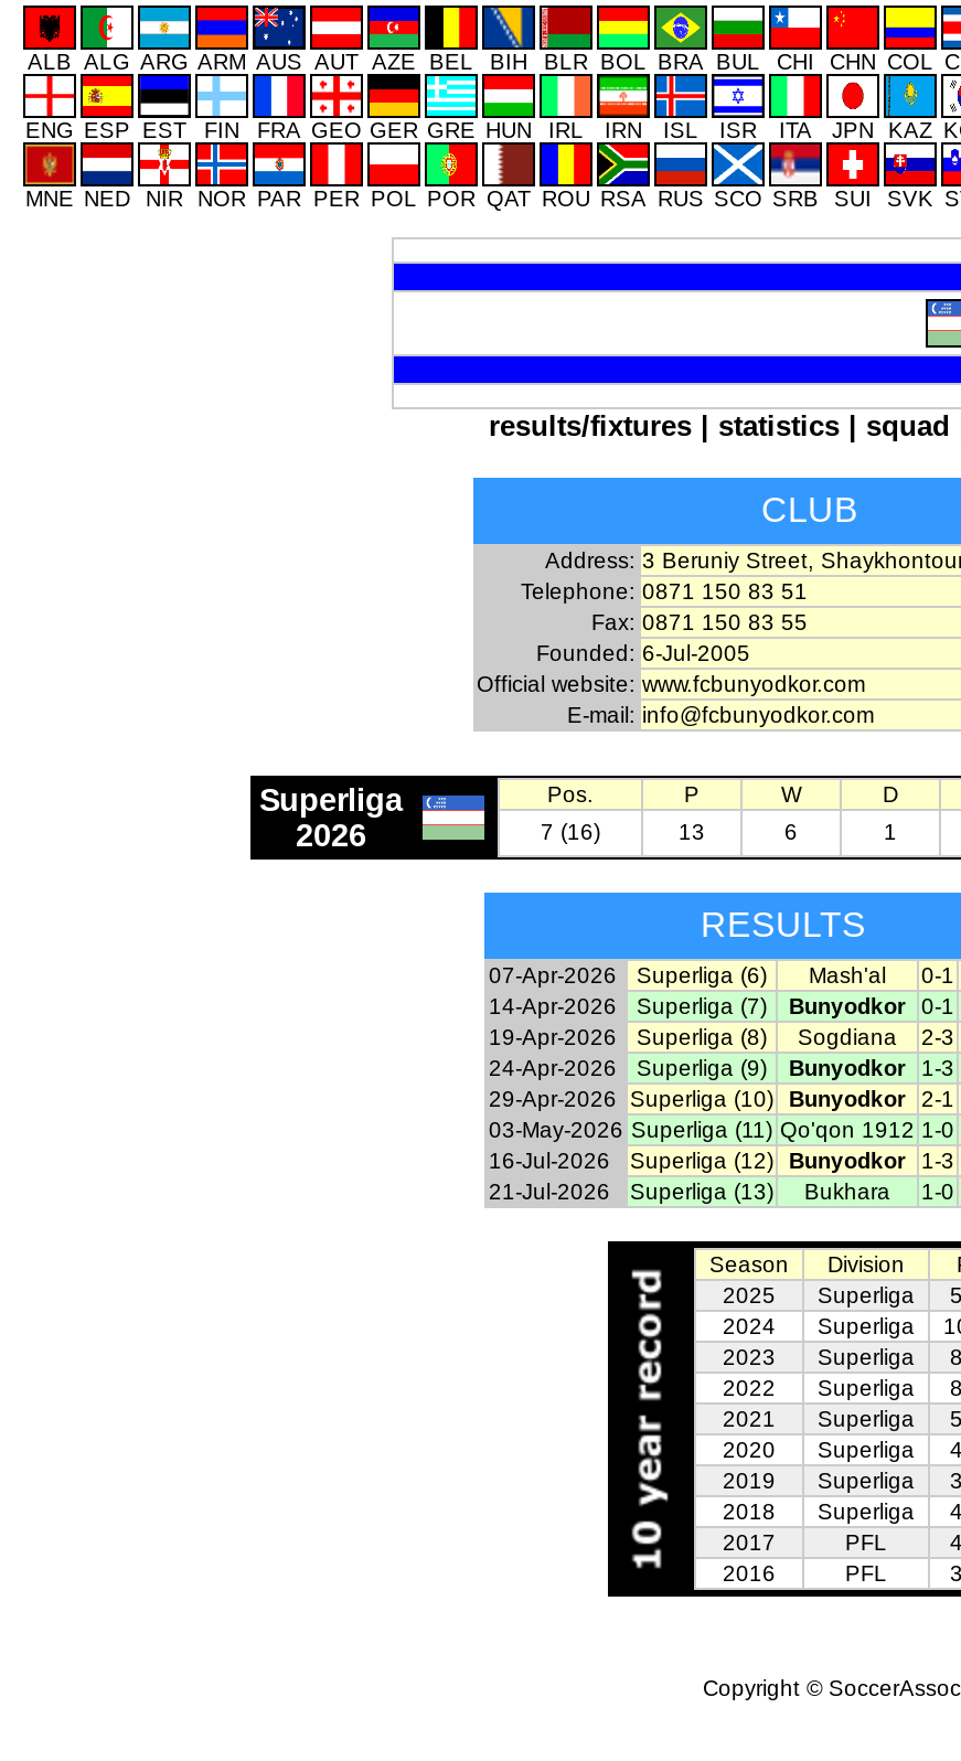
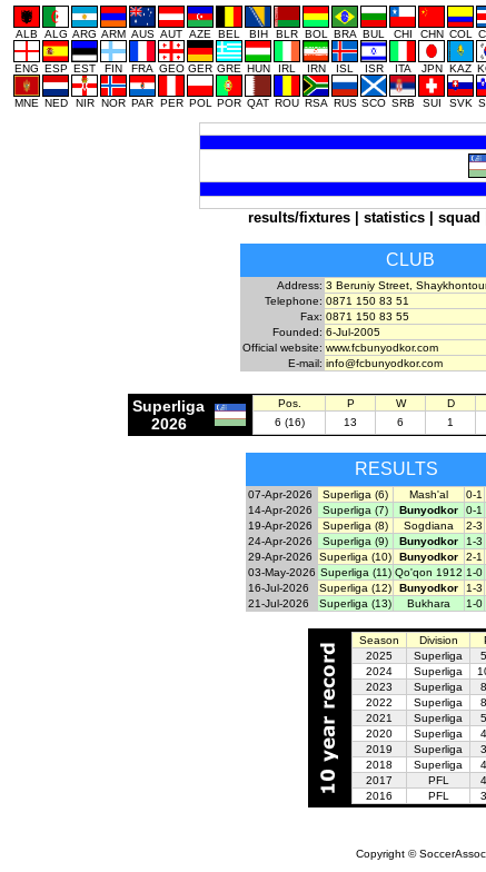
[541,819,600,843] 7 (16) -> [274,416,304,428] 6 (16)

